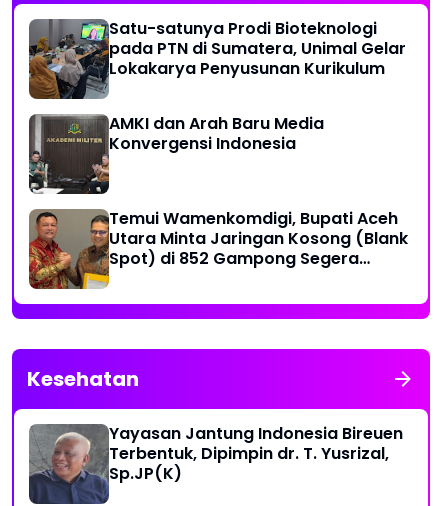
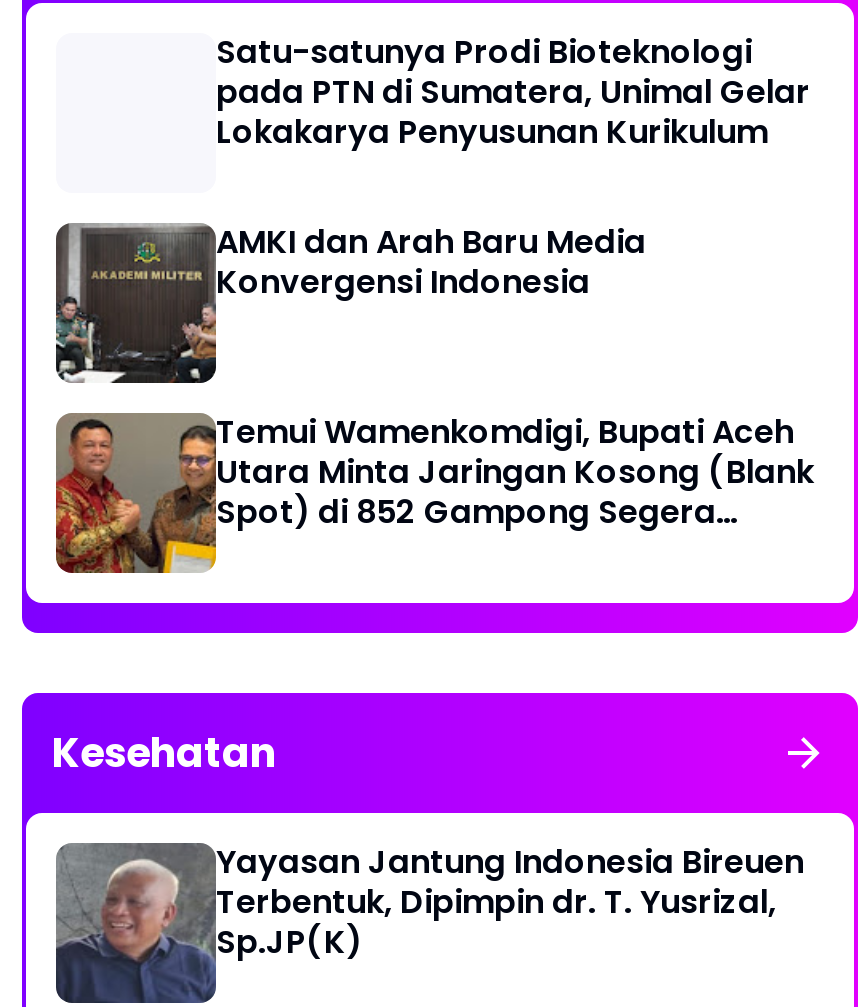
[28,18,109,100] [image] -> none

